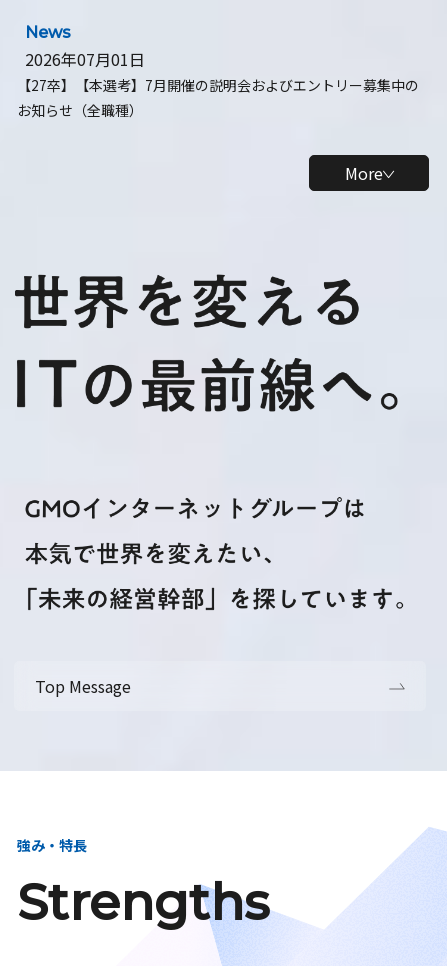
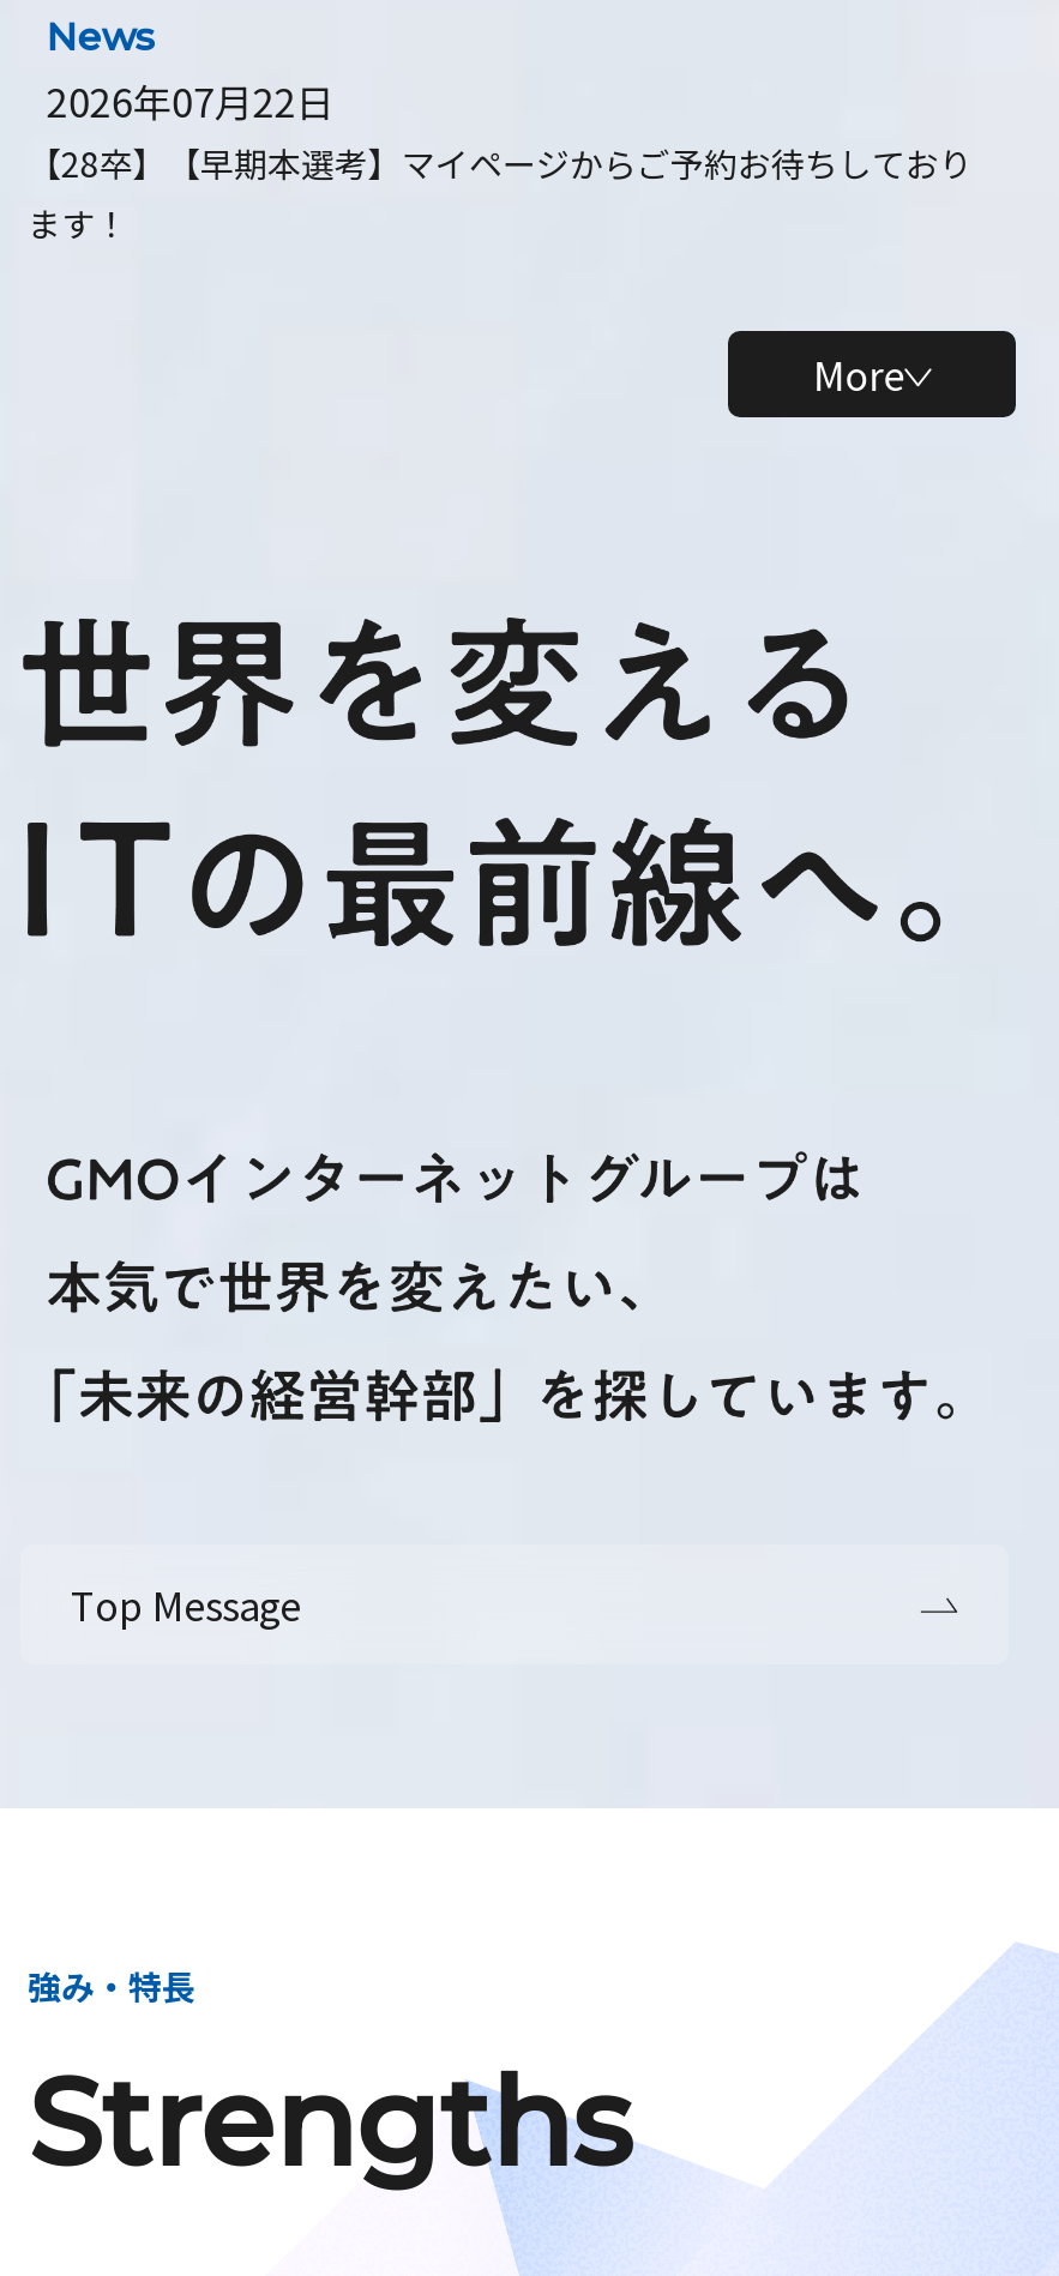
[17,47,419,120] 2026年07月01日 | 【27卒】【本選考】7月開催の説明会およびエントリー募集中の | お知らせ（全職種） -> [27,72,972,247] 2026年07月22日 | 【28卒】【早期本選考】マイページからご予約お待ちしており | ます！

